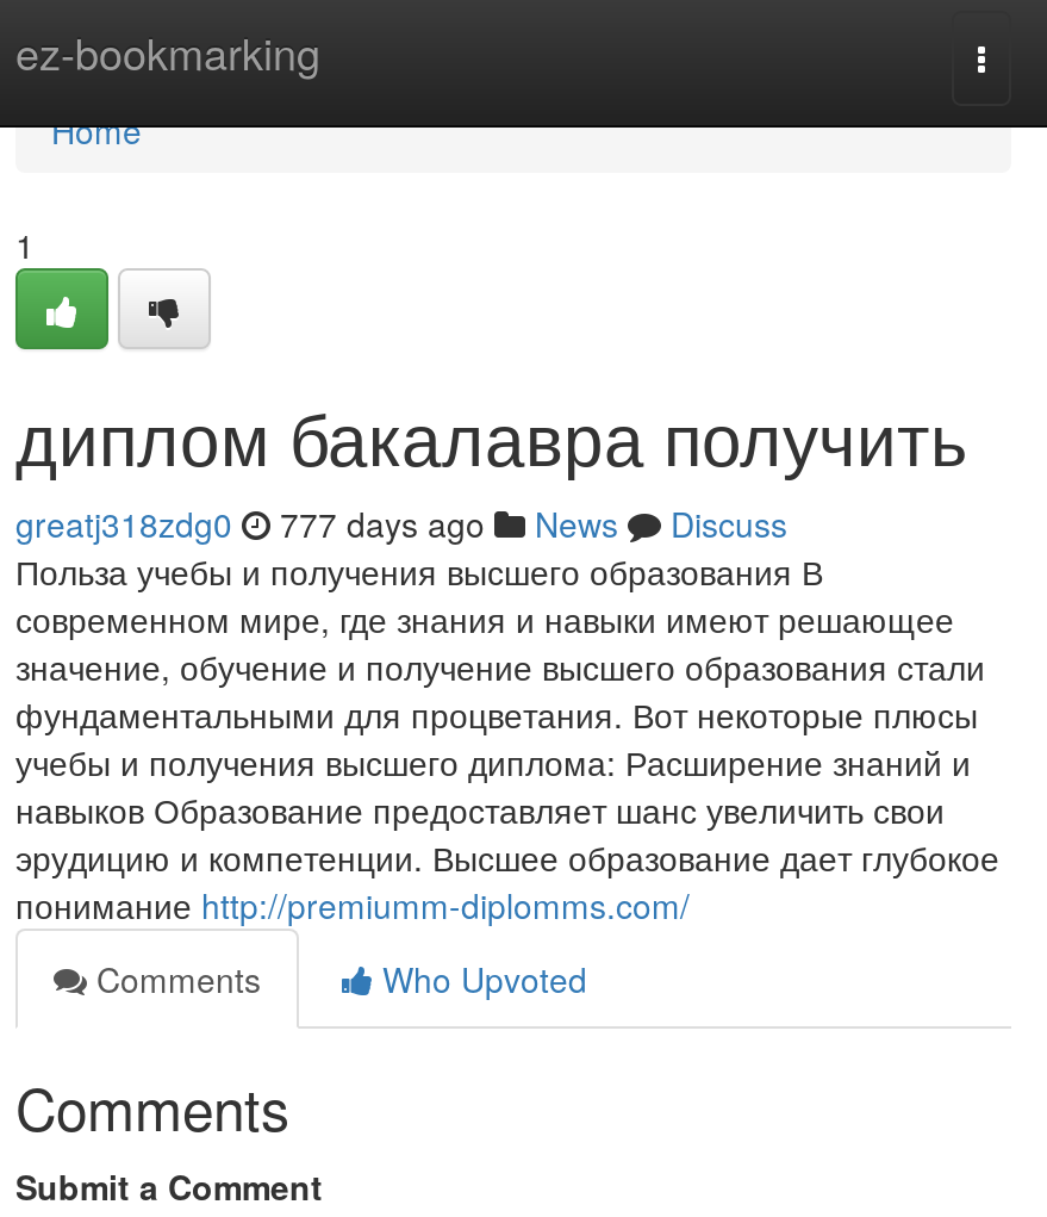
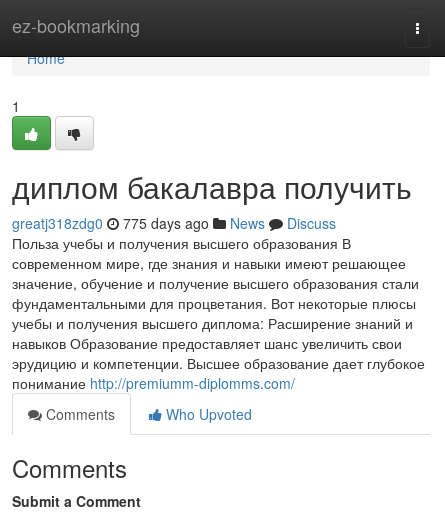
[15,499,787,547] greatj318zdg0 777 days ago News Discuss -> [12,213,336,233] greatj318zdg0 775 days ago News Discuss

